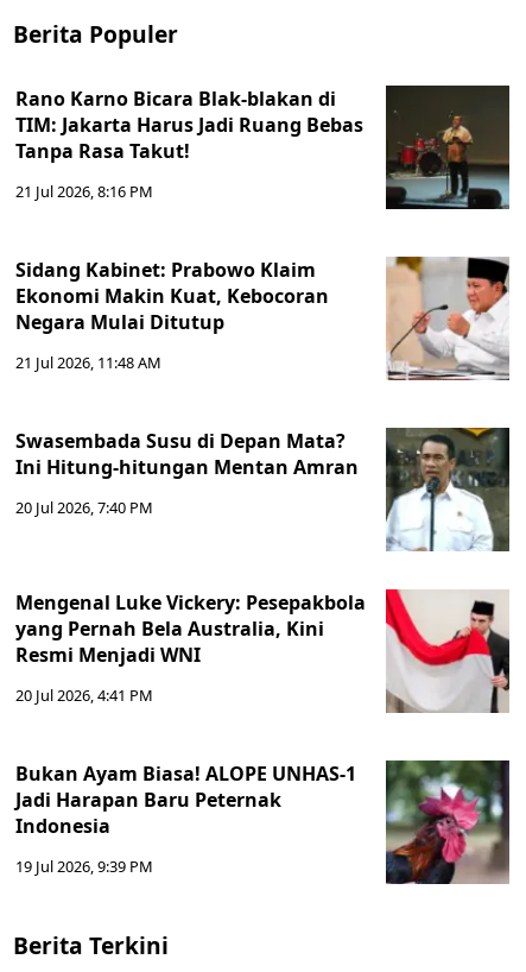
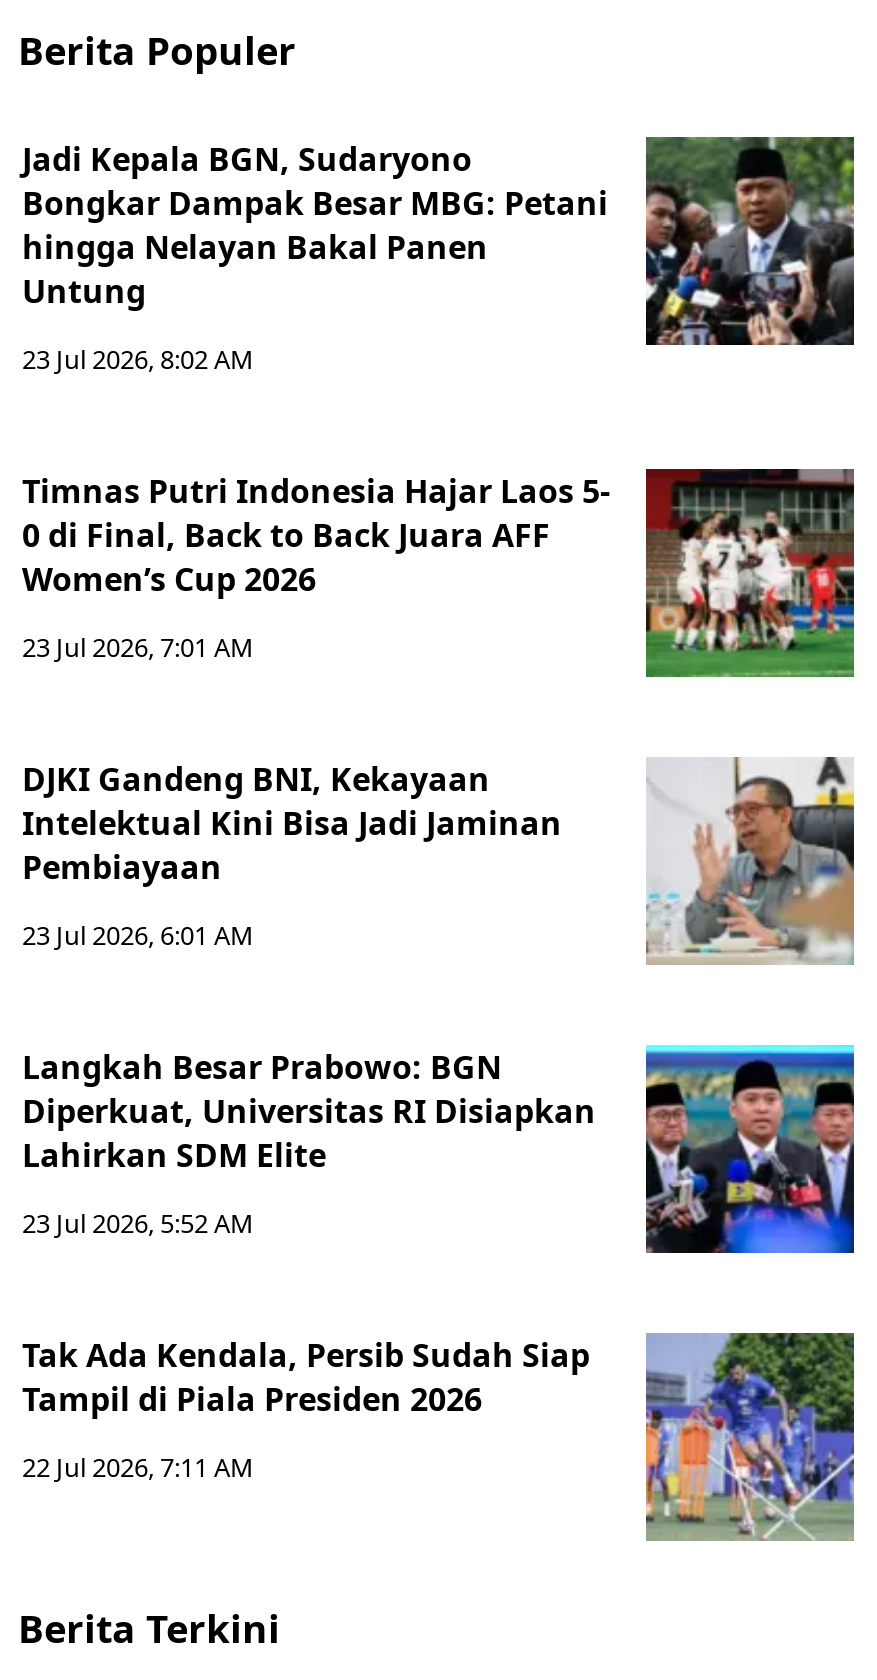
[15,84,509,210] [image] | Rano Karno Bicara Blak-blakan di | TIM: Jakarta Harus Jadi Ruang Bebas | Tanpa Rasa Takut! -> [22,135,856,347] [image] | Jadi Kepala BGN, Sudaryono | Bongkar Dampak Besar MBG: Petani | hingga Nelayan Bakal Panen | Untung
[15,181,153,202] 21 Jul 2026, 8:16 PM -> [22,341,254,377] 23 Jul 2026, 8:02 AM
[15,257,329,335] Sidang Kabinet: Prabowo Klaim | Ekonomi Makin Kuat, Kebocoran | Negara Mulai Ditutup -> [22,469,610,601] Timnas Putri Indonesia Hajar Laos 5- | 0 di Final, Back to Back Juara AFF | Women’s Cup 2026
[386,255,509,380] [image] -> [644,467,856,679] [image]
[15,352,161,373] 21 Jul 2026, 11:48 AM -> [22,629,254,665] 23 Jul 2026, 7:01 AM
[15,428,359,480] Swasembada Susu di Depan Mata? | Ini Hitung-hitungan Mentan Amran -> [22,757,562,889] DJKI Gandeng BNI, Kekayaan | Intelektual Kini Bisa Jadi Jaminan | Pembiayaan
[385,427,511,551] [image] -> [646,757,856,965] [image]
[15,497,153,518] 20 Jul 2026, 7:40 PM -> [22,917,254,953] 23 Jul 2026, 6:01 AM
[15,588,511,722] [image] | Mengenal Luke Vickery: Pesepakbola | yang Pernah Bela Australia, Kini | Resmi Menjadi WNI -> [22,1029,856,1255] [image] | Langkah Besar Prabowo: BGN | Diperkuat, Universitas RI Disiapkan | Lahirkan SDM Elite
[15,684,153,706] 20 Jul 2026, 4:41 PM -> [22,1205,254,1241] 23 Jul 2026, 5:52 AM
[15,759,511,894] [image] | Bukan Ayam Biasa! ALOPE UNHAS-1 | Jadi Harapan Baru Peternak | Indonesia -> [22,1317,856,1543] [image] | Tak Ada Kendala, Persib Sudah Siap | Tampil di Piala Presiden 2026
[15,856,153,877] 19 Jul 2026, 9:39 PM -> [22,1449,254,1485] 22 Jul 2026, 7:11 AM

